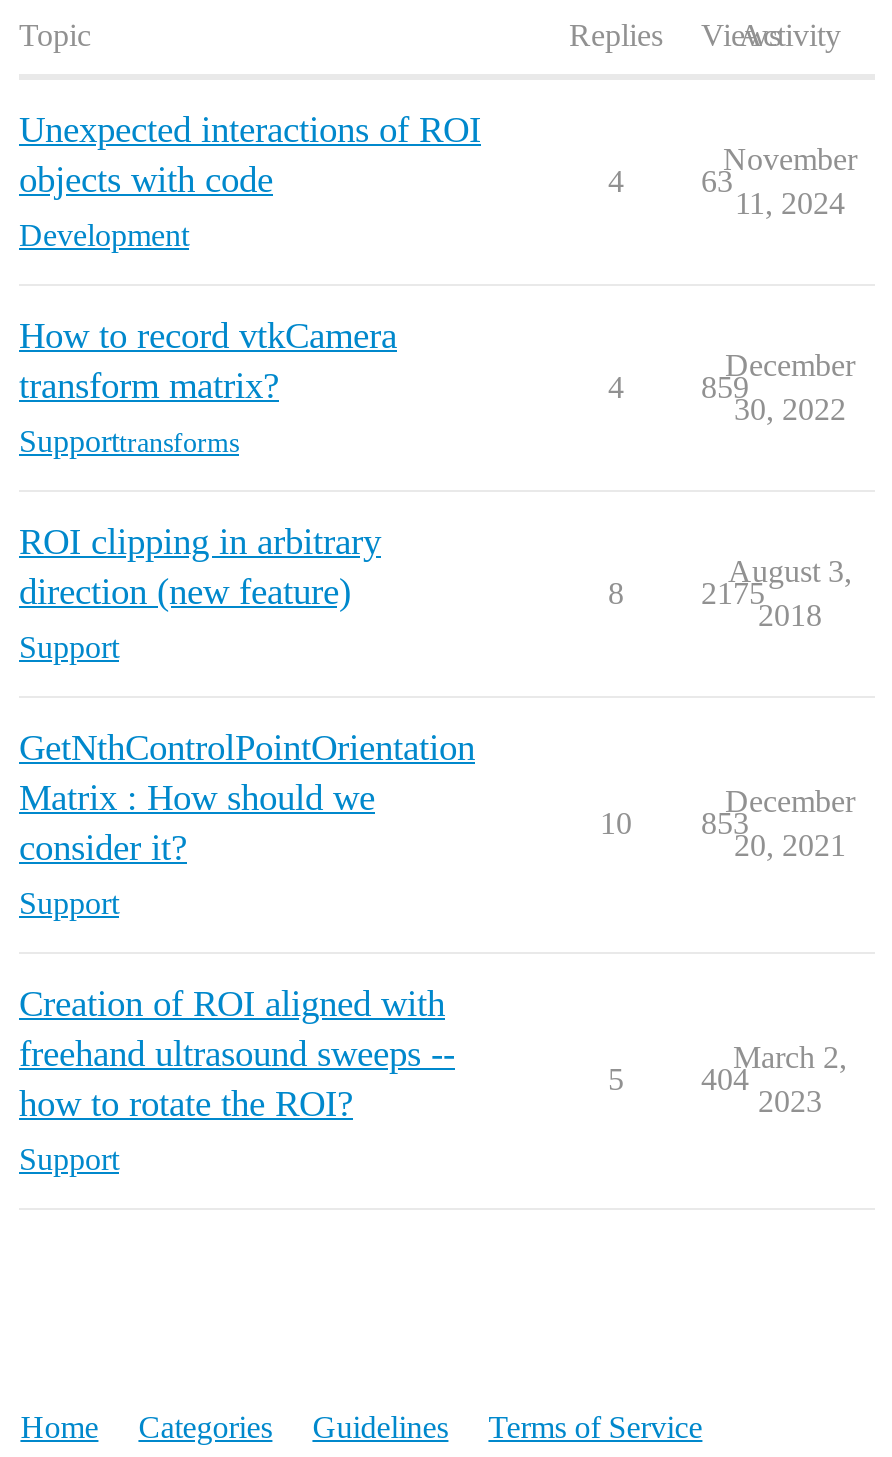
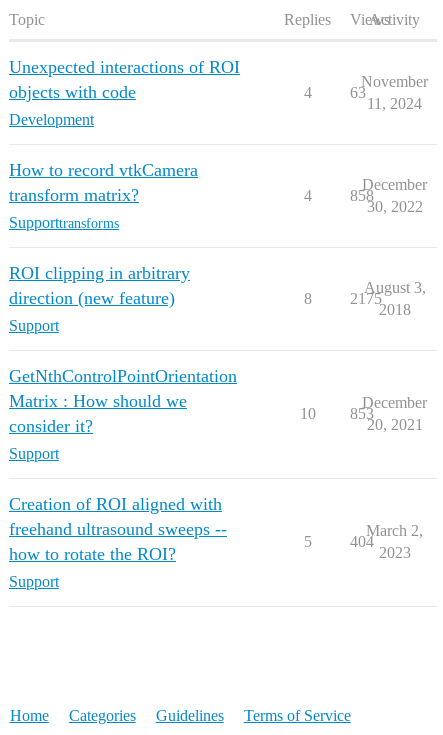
[701,370,749,404] 859 -> [350,187,374,204] 858

